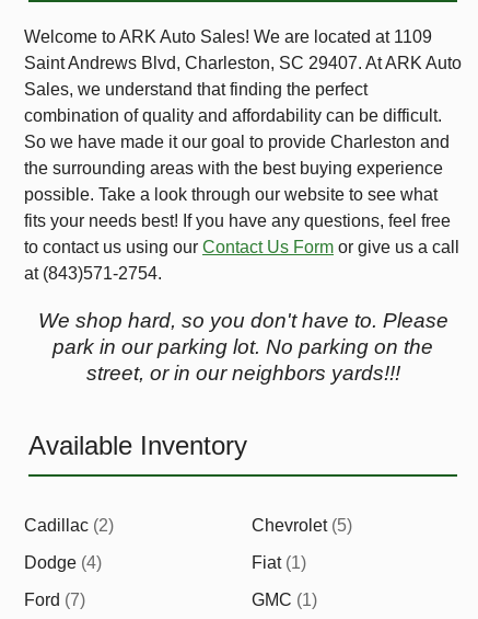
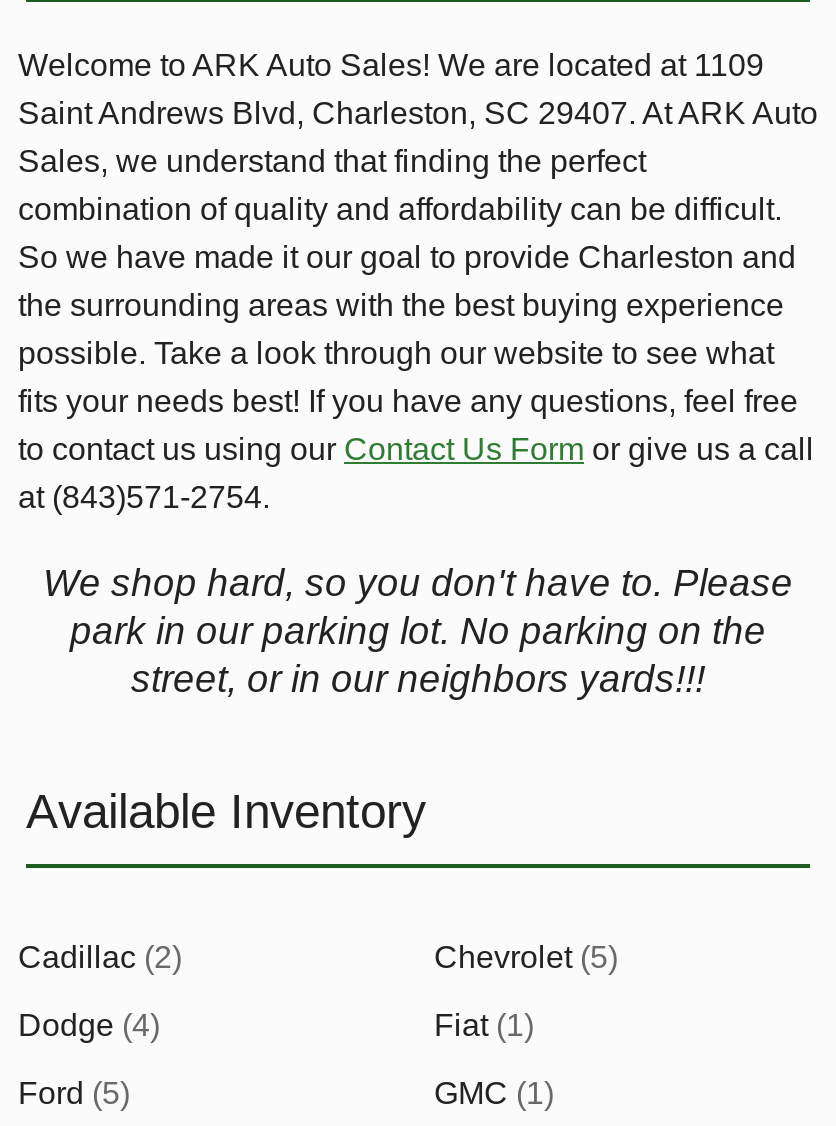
[24,590,85,609] Ford (7) -> [18,1075,130,1109] Ford (5)

